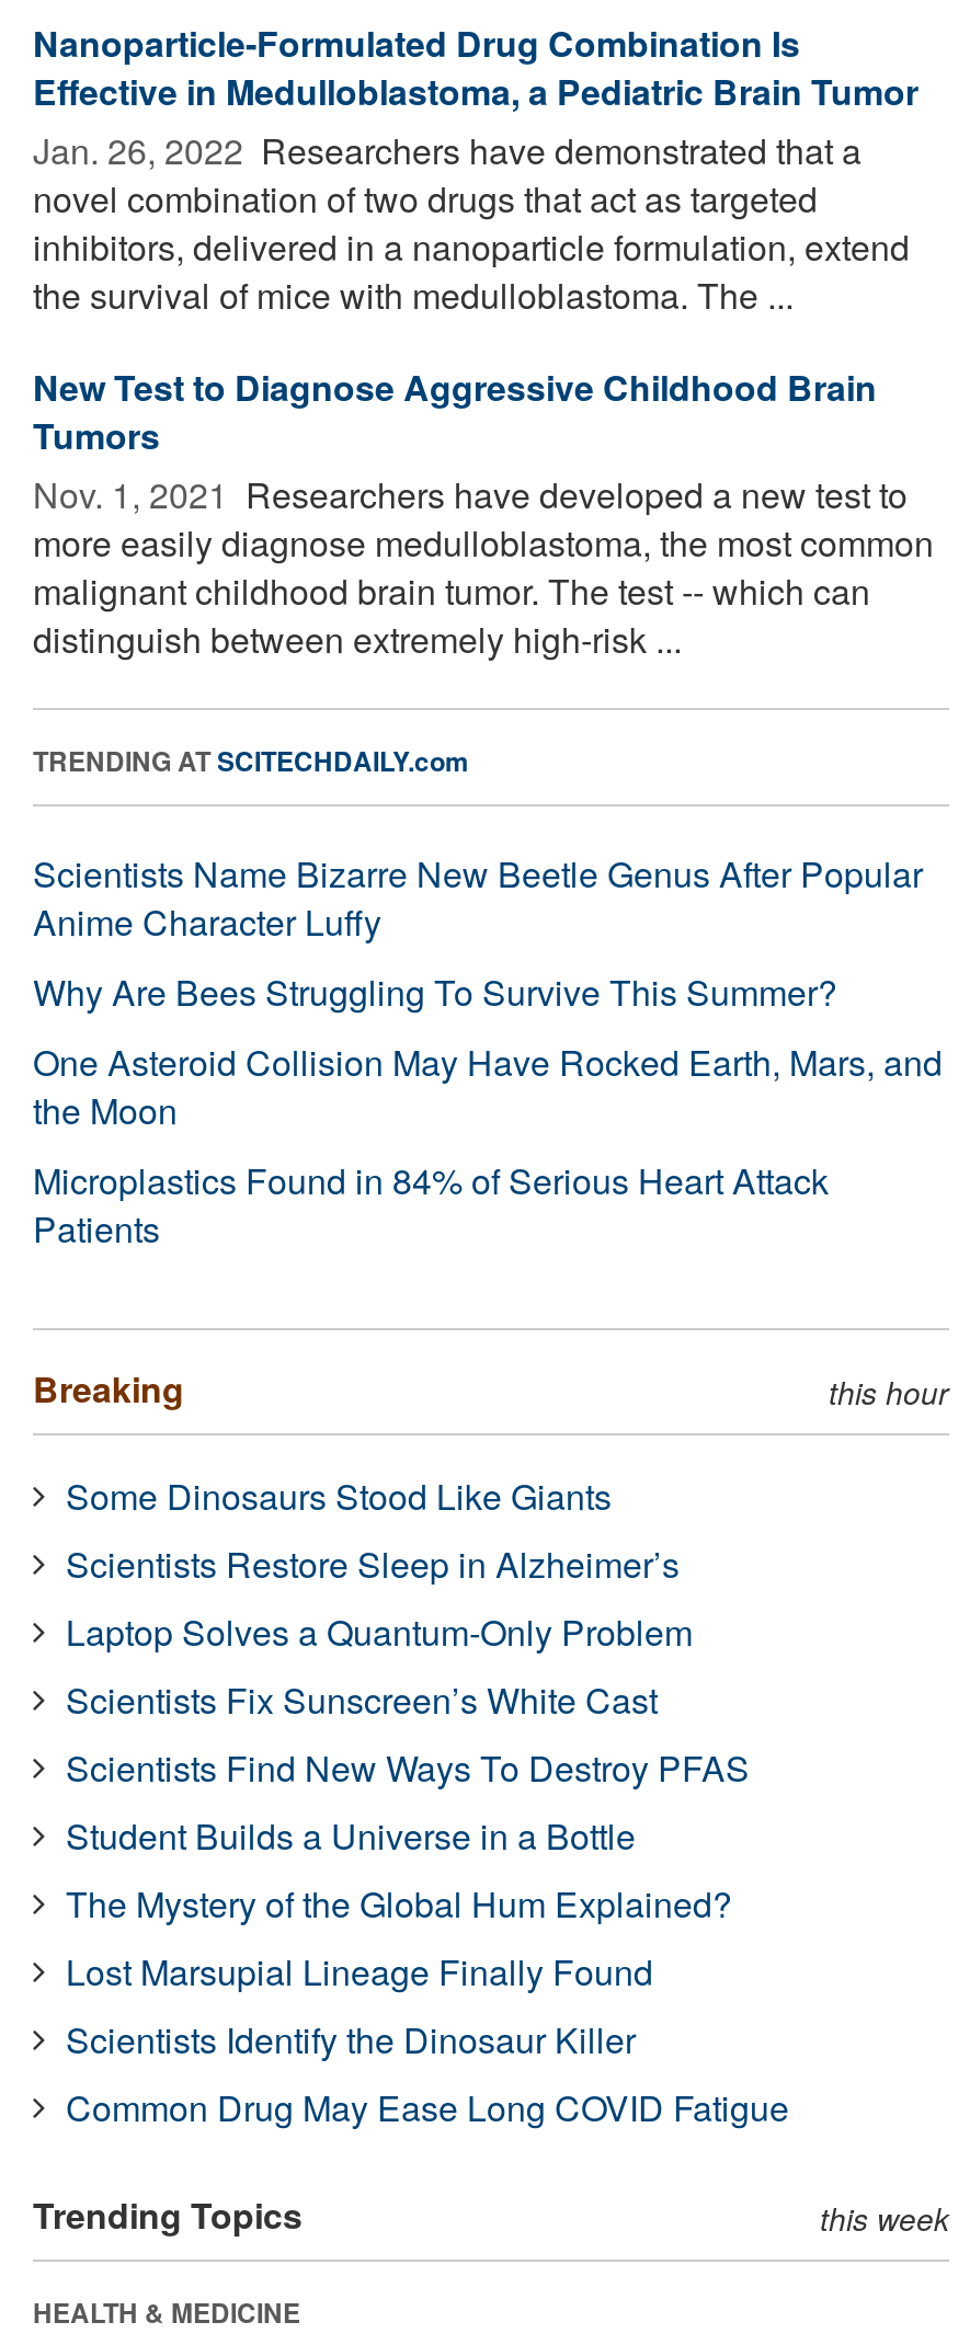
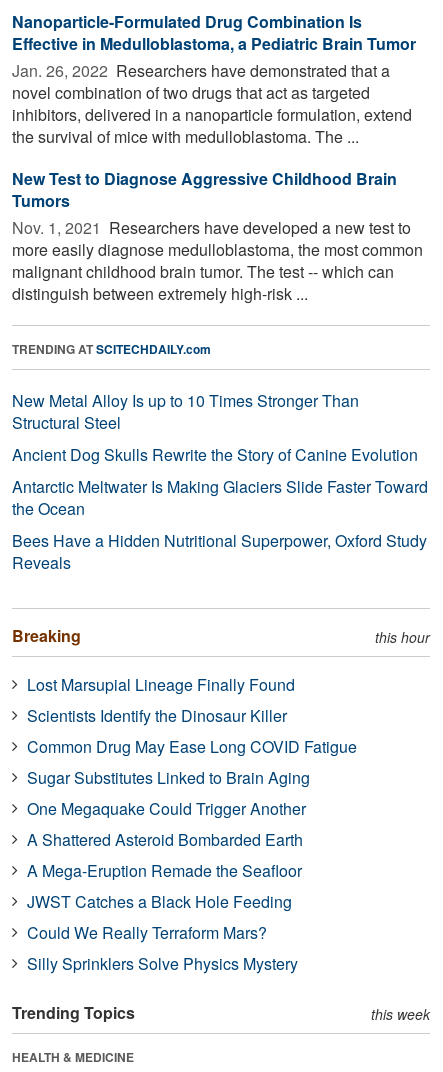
[33,848,943,1253] Scientists Name Bizarre New Beetle Genus After Popular | Anime Character Luffy | Why Are Bees Struggling To Survive This Summer? | One Asteroid Collision May Have Rocked Earth, Mars, and | the Moon | Microplastics Found in 84% of Serious Heart Attack | Patients -> [12,389,428,574] New Metal Alloy Is up to 10 Times Stronger Than | Structural Steel | Ancient Dog Skulls Rewrite the Story of Canine Evolution | Antarctic Meltwater Is Making Glaciers Slide Faster Toward | the Ocean | Bees Have a Hidden Nutritional Superpower, Oxford Study | Reveals
[66,1470,750,1928] Some Dinosaurs Stood Like Giants | Scientists Restore Sleep in Alzheimer’s | Laptop Solves a Quantum-Only Problem | Scientists Fix Sunscreen’s White Cast | Scientists Find New Ways To Destroy PFAS | Student Builds a Universe in a Bottle | The Mystery of the Global Hum Explained? -> none
moved [66,1946,789,2132] -> [27,673,357,758]: Lost Marsupial Lineage Finally Found | Scientists Identify the Dinosaur Killer | Common Drug May Ease Long COVID Fatigue
none -> [27,766,310,975] Sugar Substitutes Linked to Brain Aging | One Megaquake Could Trigger Another | A Shattered Asteroid Bombarded Earth | A Mega-Eruption Remade the Seafloor | JWST Catches a Black Hole Feeding | Could We Really Terraform Mars? | Silly Sprinklers Solve Physics Mystery

